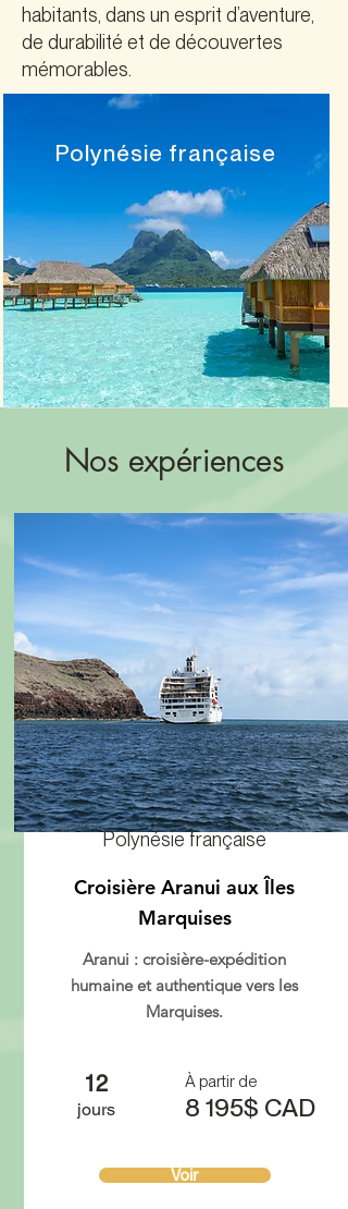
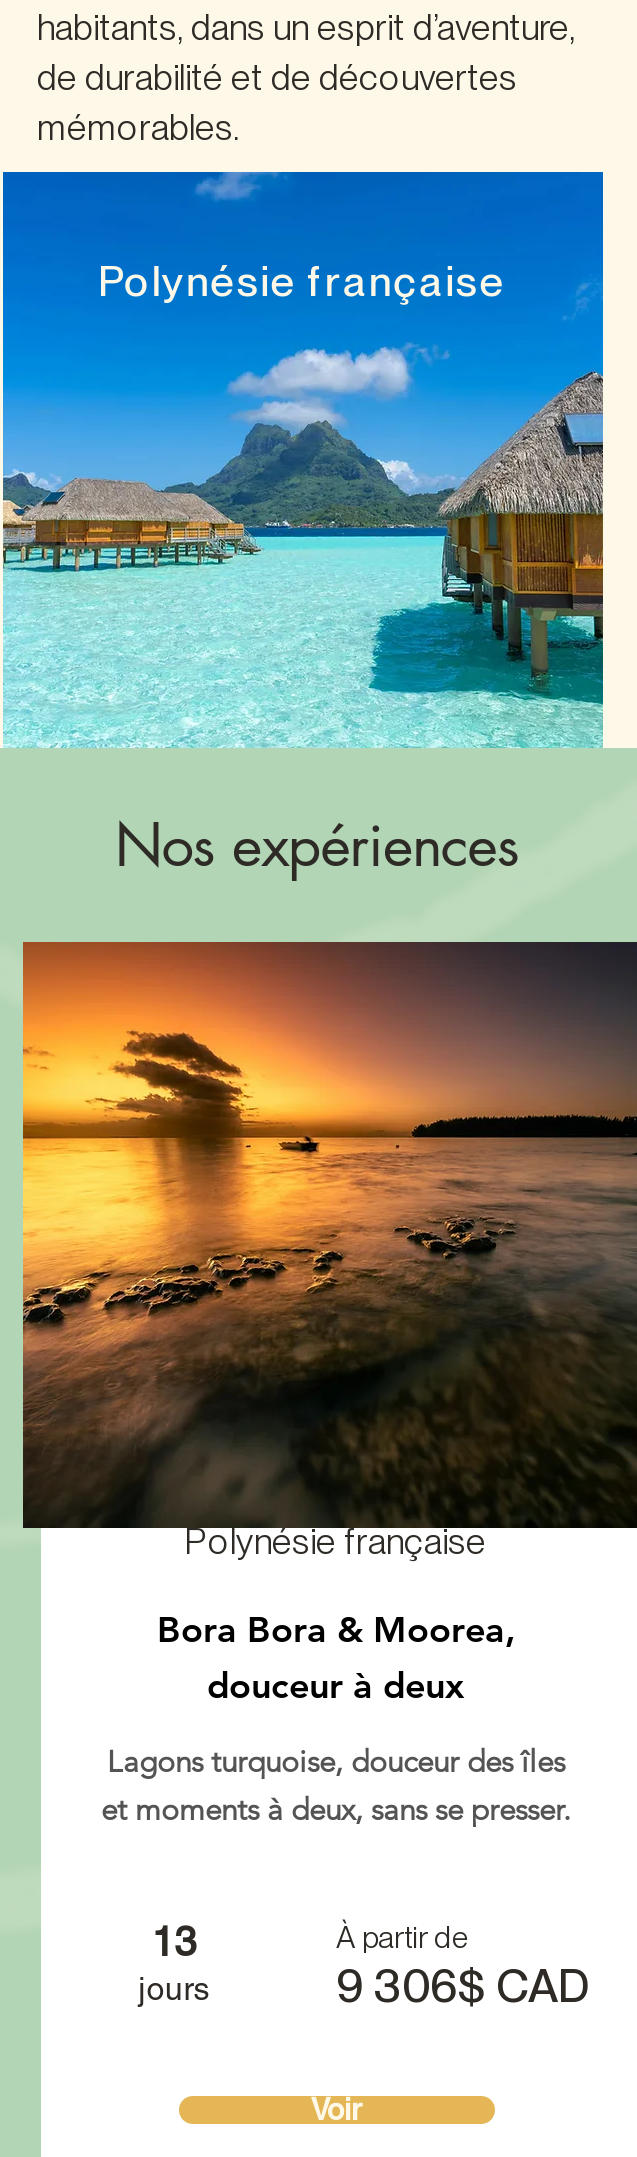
[13,512,345,930] [image] | Croisière Aranui aux Îles | Marquises -> [21,940,631,1708] [image] | Bora Bora & Moorea, | douceur à deux
[71,949,298,1022] Aranui : croisière-expédition | humaine et authentique vers les | Marquises. -> [101,1742,571,1828] Lagons turquoise, douceur des îles | et moments à deux, sans se presser.
[84,1071,108,1097] 12 -> [152,1918,196,1966] 13
[184,1092,315,1123] 8 195$ CAD -> [336,1958,590,2014] 9 306$ CAD

